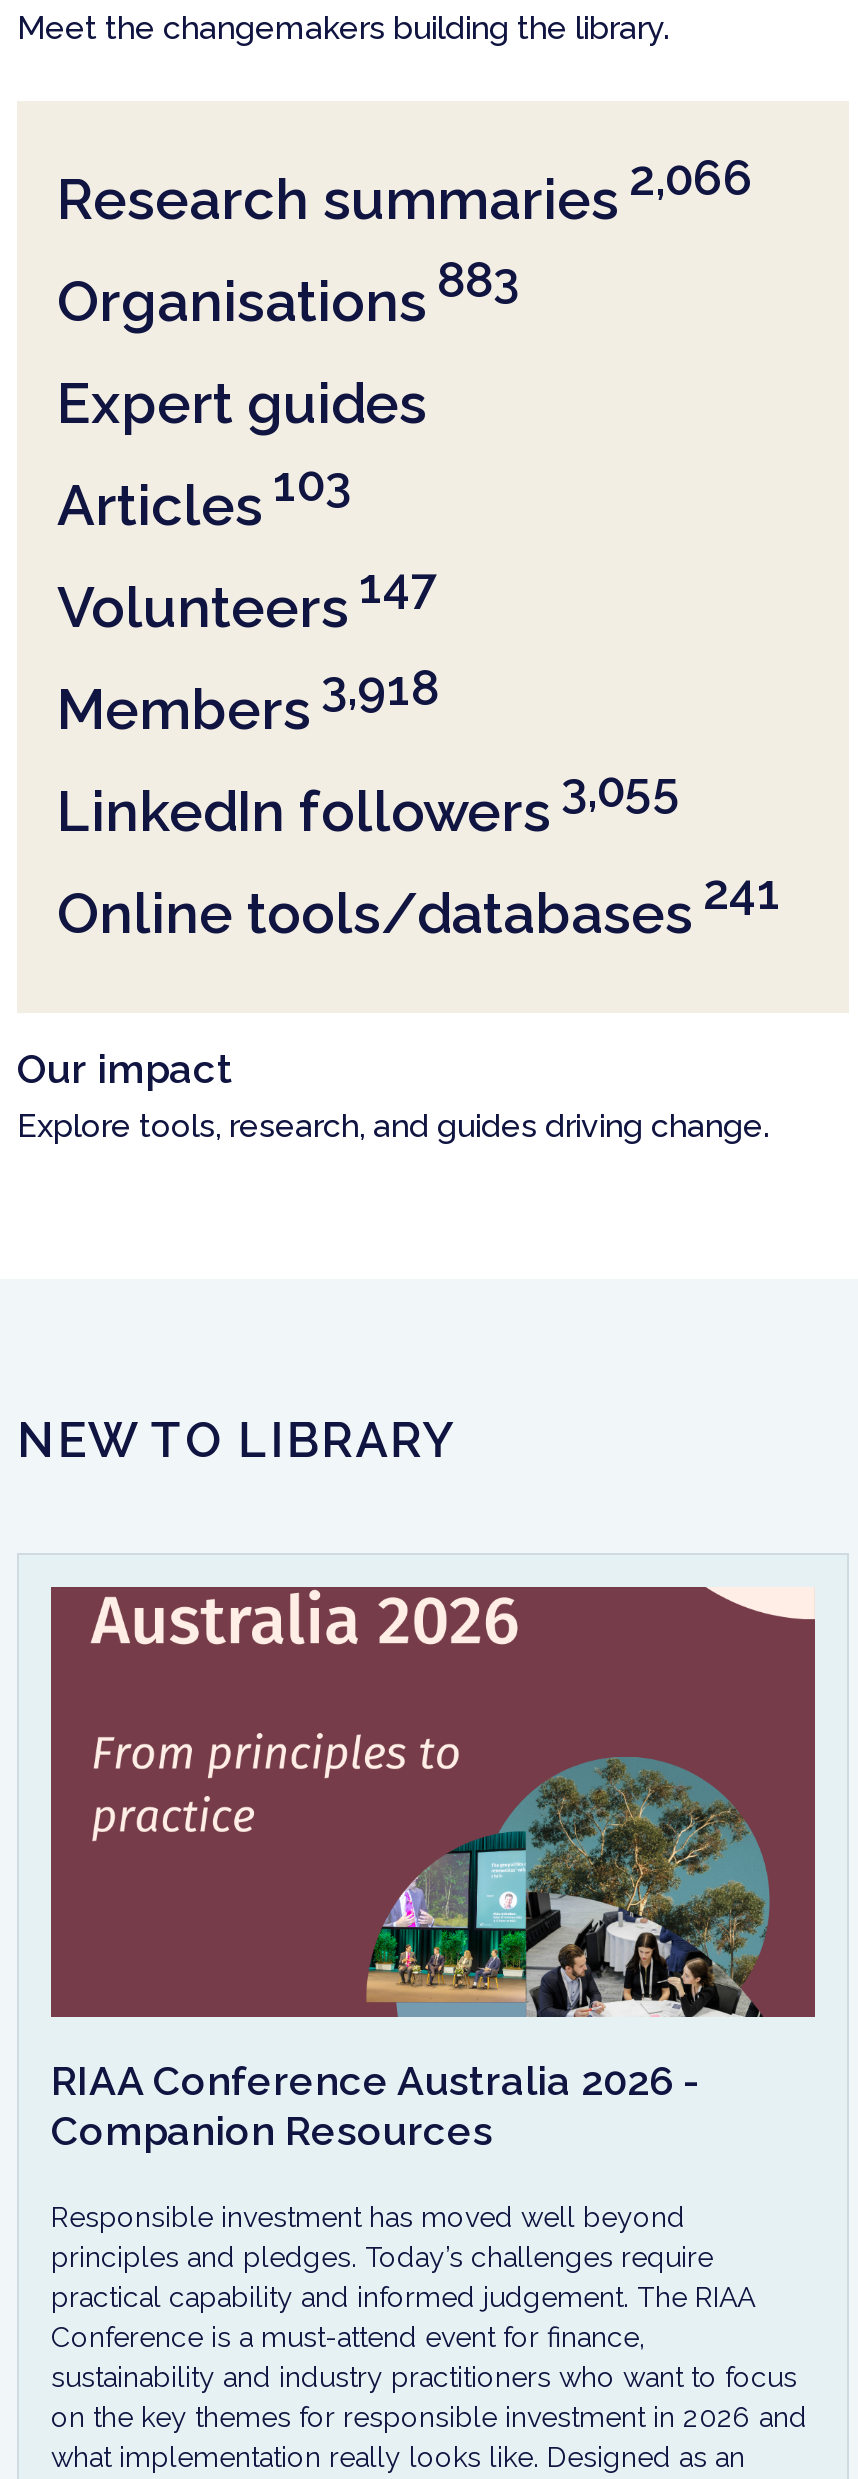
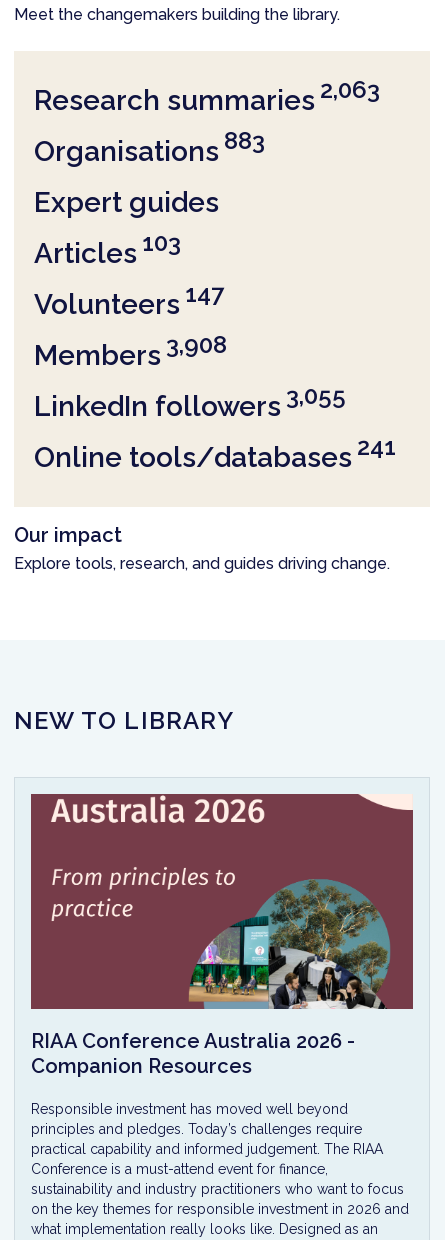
[57,149,753,233] Research summaries 2,066 -> [34,75,380,117] Research summaries 2,063
[57,659,439,743] Members 3,918 -> [34,330,227,372] Members 3,908

